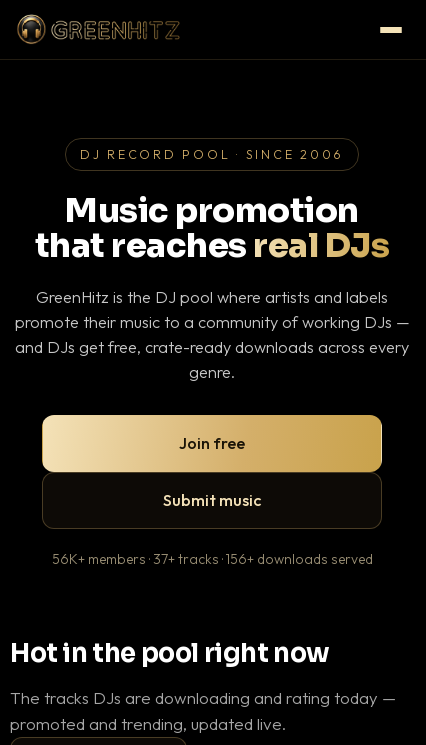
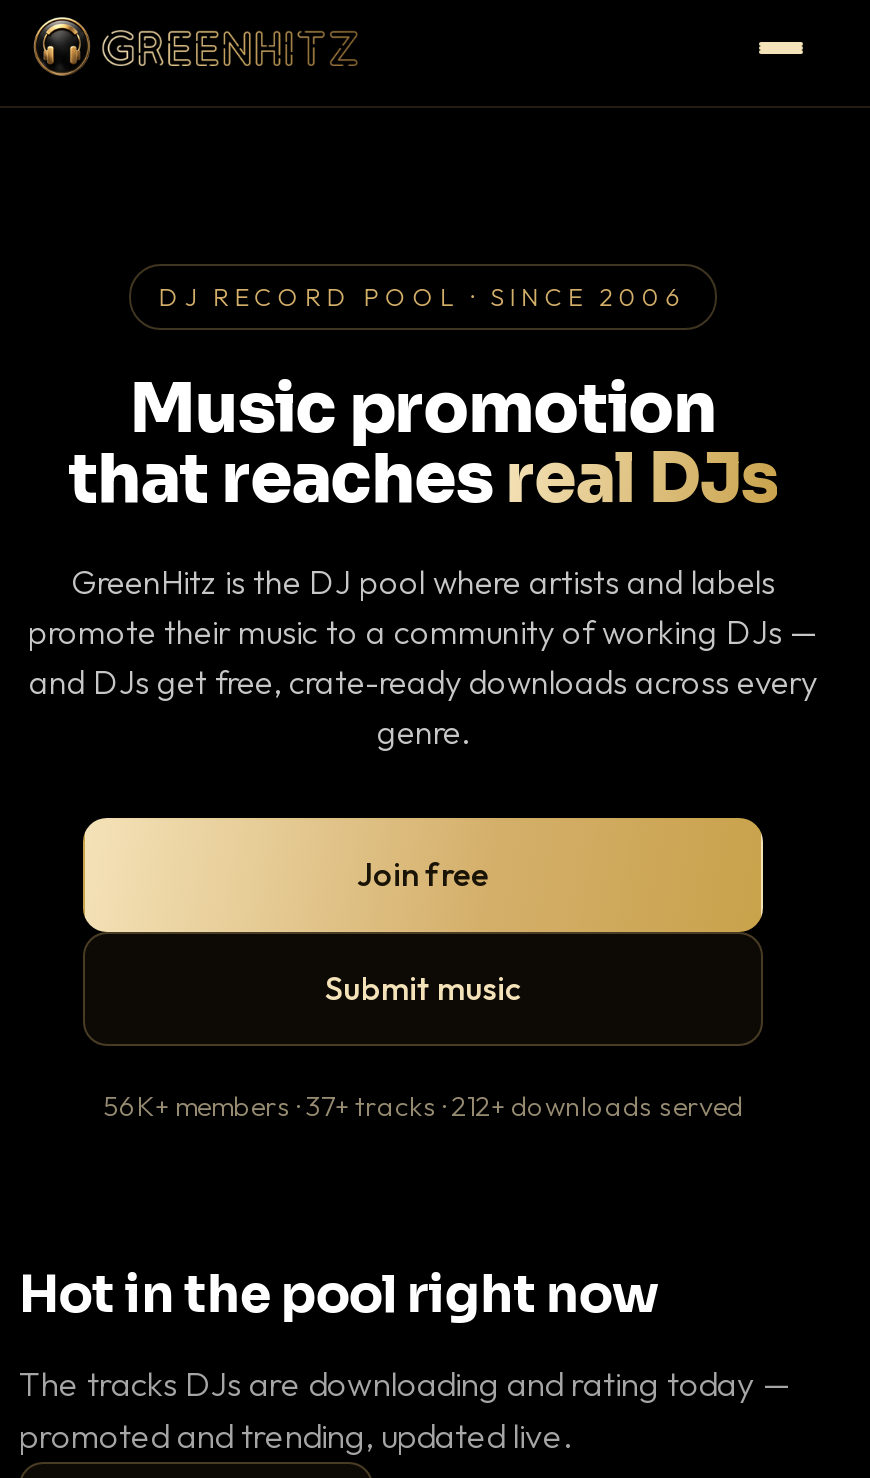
[51,550,372,568] 56K+ members · 37+ tracks · 156+ downloads served -> [103,1088,743,1124] 56K+ members · 37+ tracks · 212+ downloads served

